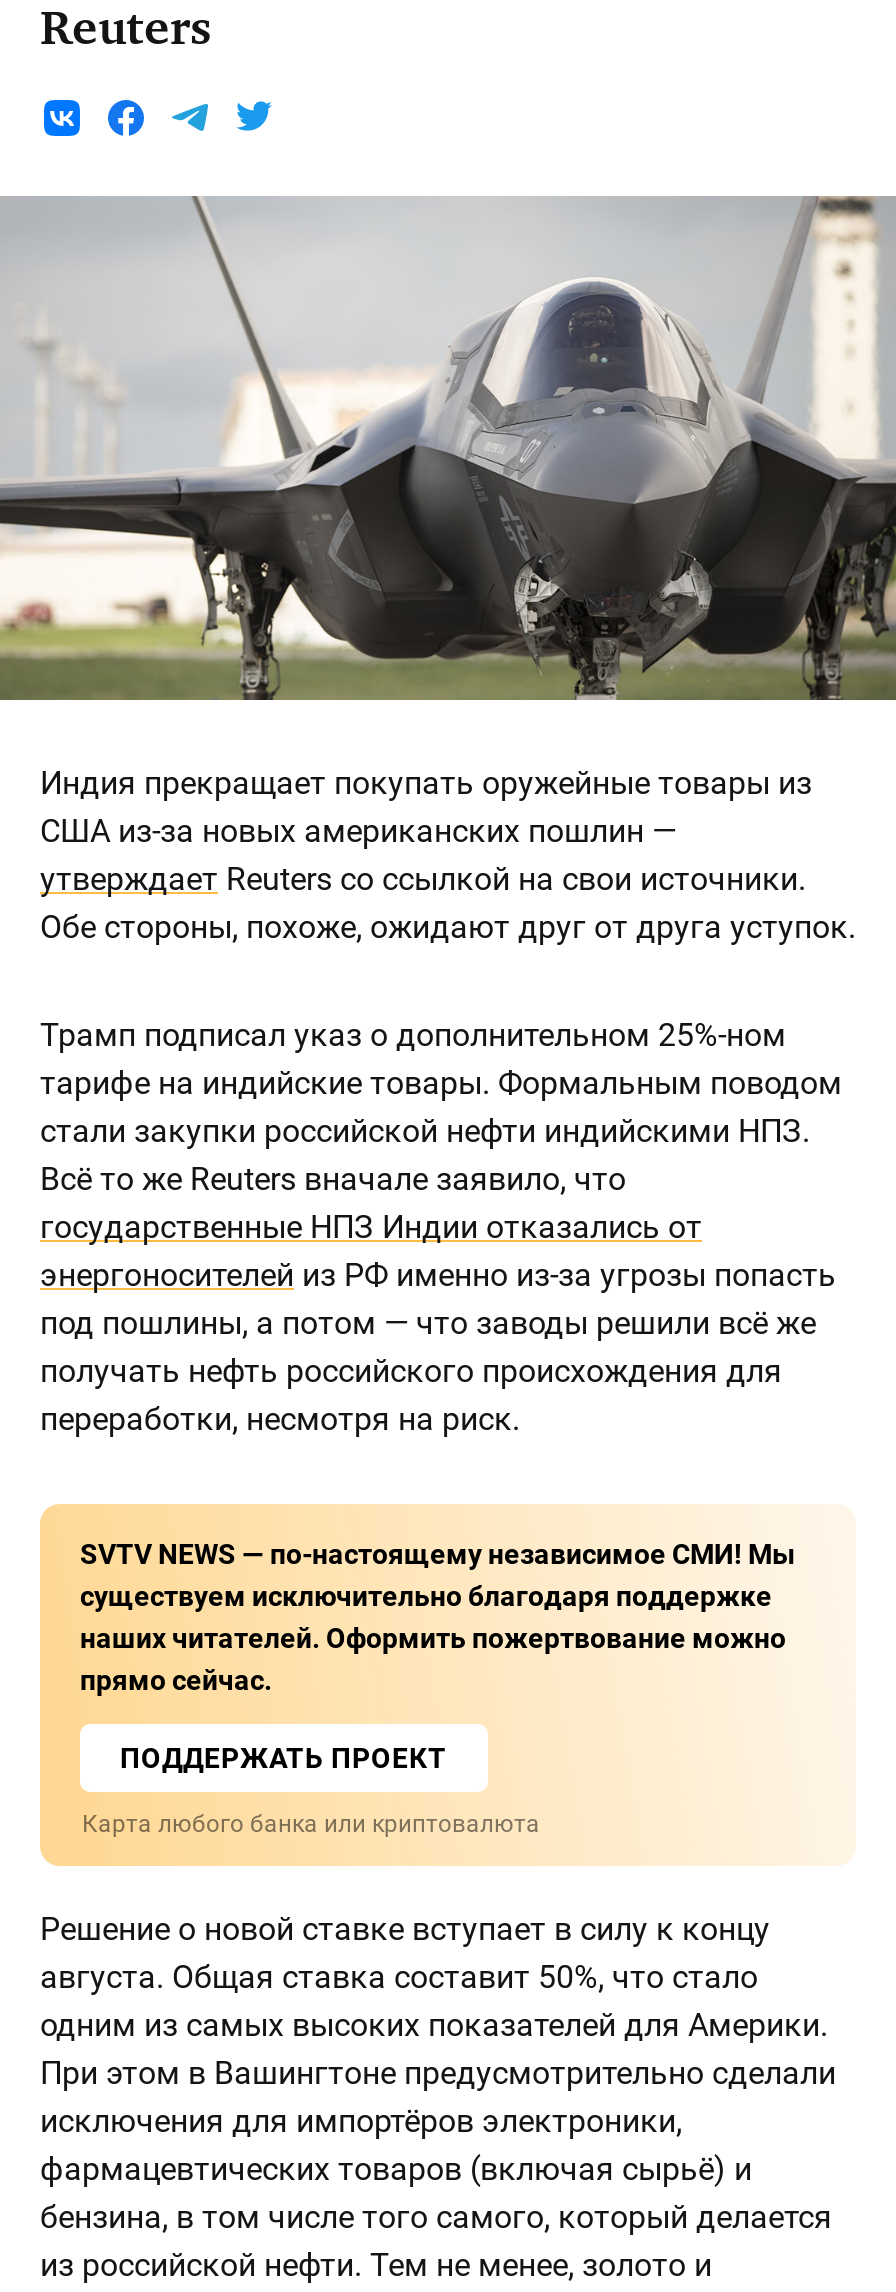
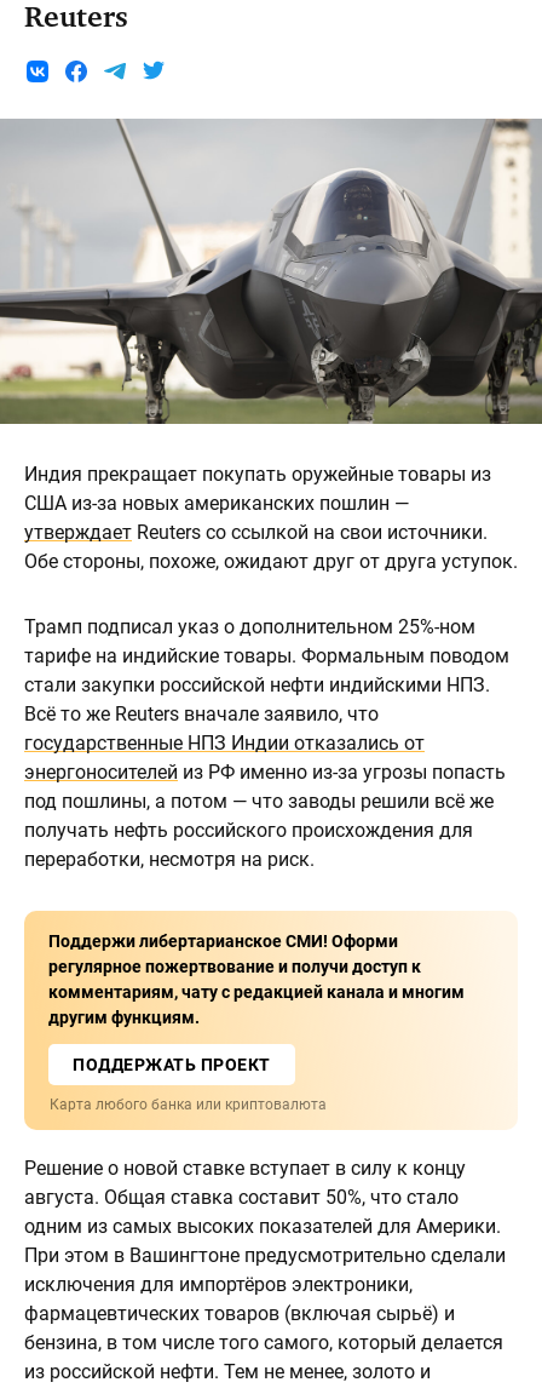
[80,1538,796,1696] SVTV NEWS — по-настоящему независимое СМИ! Мы | существуем исключительно благодаря поддержке | наших читателей. Оформить пожертвование можно | прямо сейчас. -> [48,931,465,1027] Поддержи либертарианское СМИ! Оформи | регулярное пожертвование и получи доступ к | комментариям, чату с редакцией канала и многим | другим функциям.

